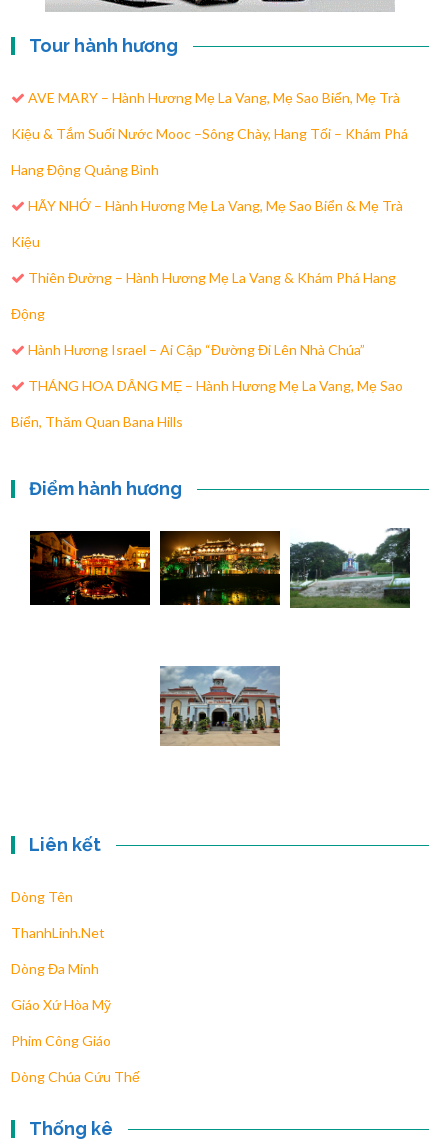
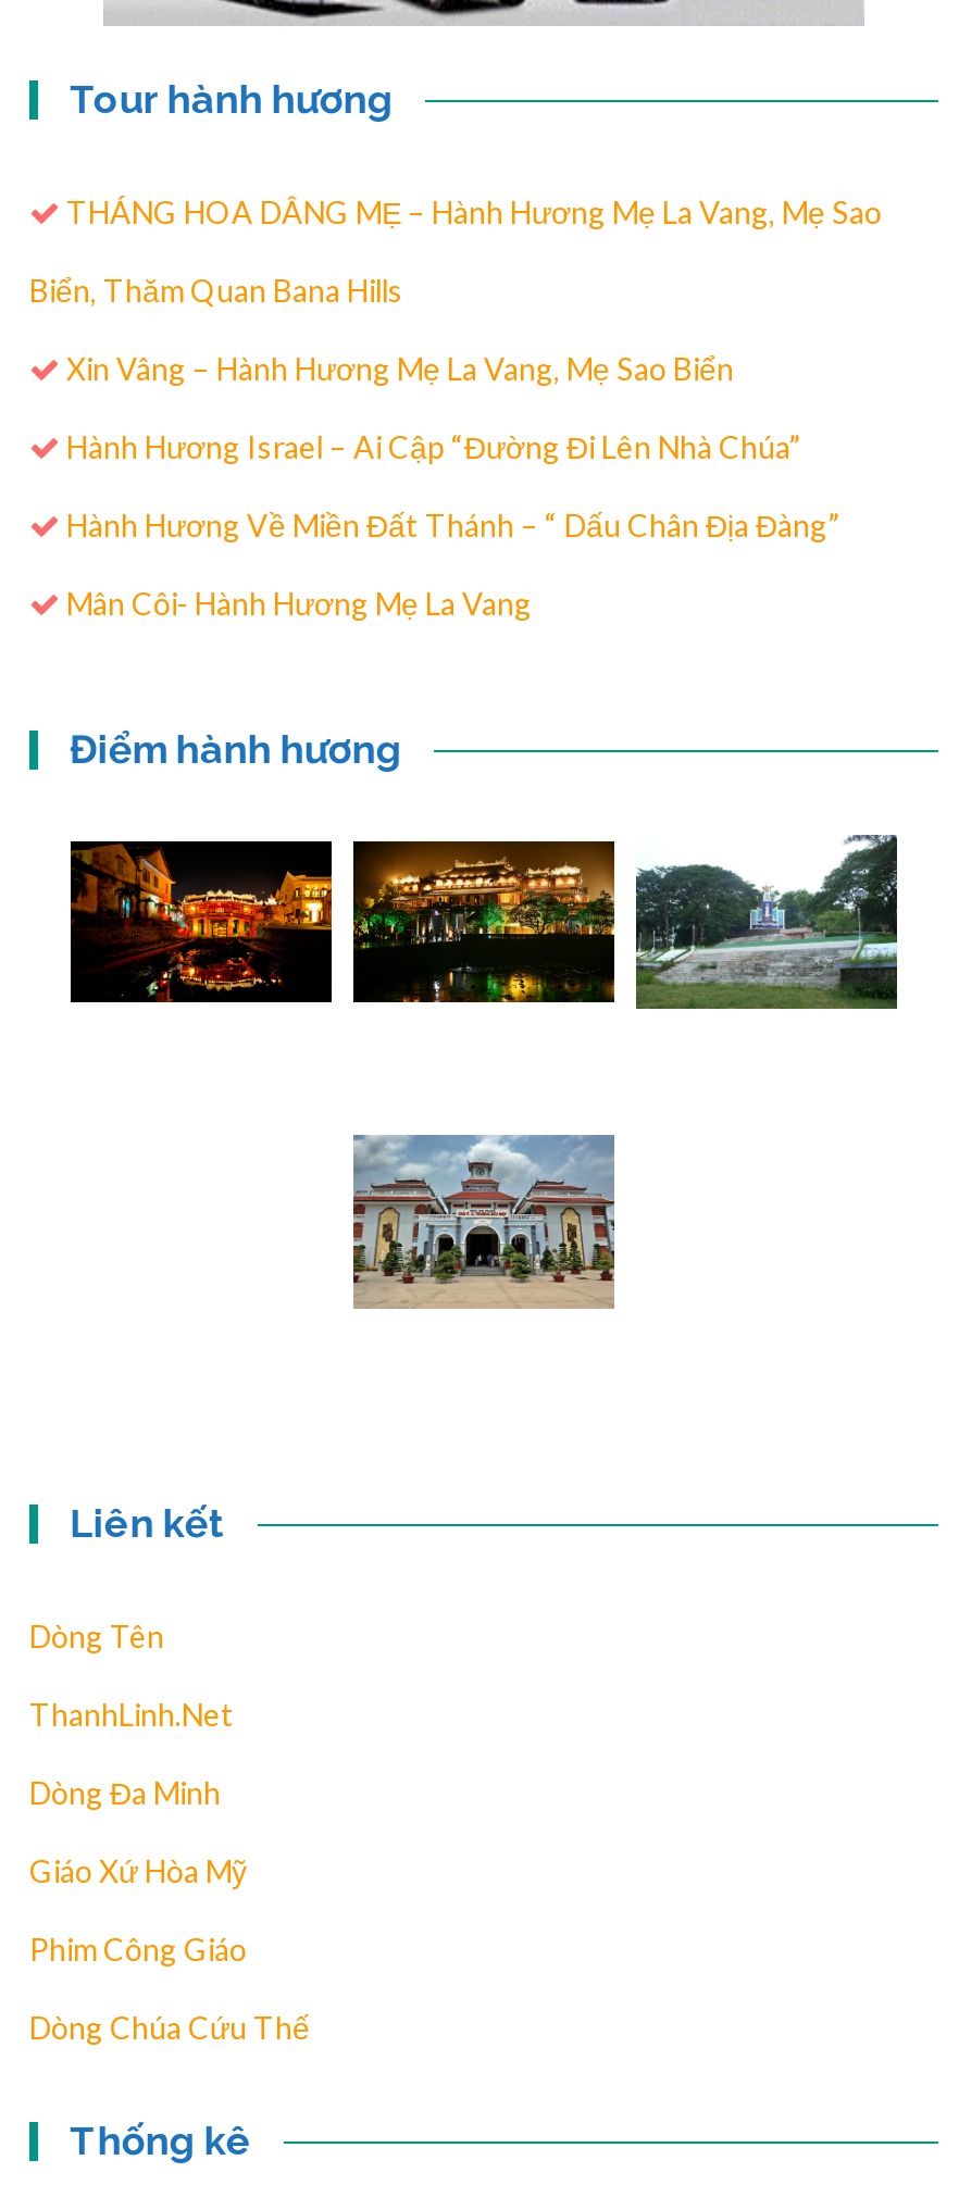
[11,89,408,322] AVE MARY – Hành Hương Mẹ La Vang, Mẹ Sao Biển, Mẹ Trà | Kiệu & Tắm Suối Nước Mooc –Sông Chày, Hang Tối – Khám Phá | Hang Động Quảng Bình | HÃY NHỚ – Hành Hương Mẹ La Vang, Mẹ Sao Biển & Mẹ Trà | Kiệu | Thiên Đường – Hành Hương Mẹ La Vang & Khám Phá Hang | Động -> none
moved [28,341,365,358] -> [66,428,799,465]: Hành Hương Israel – Ai Cập “Đường Đi Lên Nhà Chúa”
moved [11,377,403,430] -> [29,193,882,309]: THÁNG HOA DÂNG MẸ – Hành Hương Mẹ La Vang, Mẹ Sao | Biển, Thăm Quan Bana Hills
none -> [66,350,838,622] Xin Vâng – Hành Hương Mẹ La Vang, Mẹ Sao Biển | Hành Hương Về Miền Đất Thánh – “ Dấu Chân Địa Đàng” | Mân Côi- Hành Hương Mẹ La Vang

